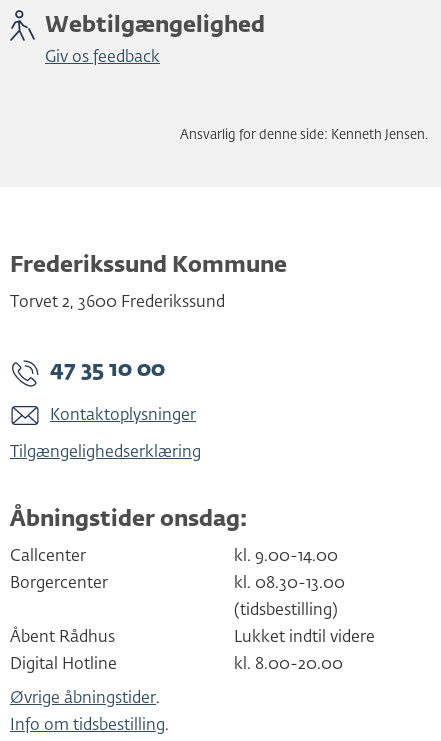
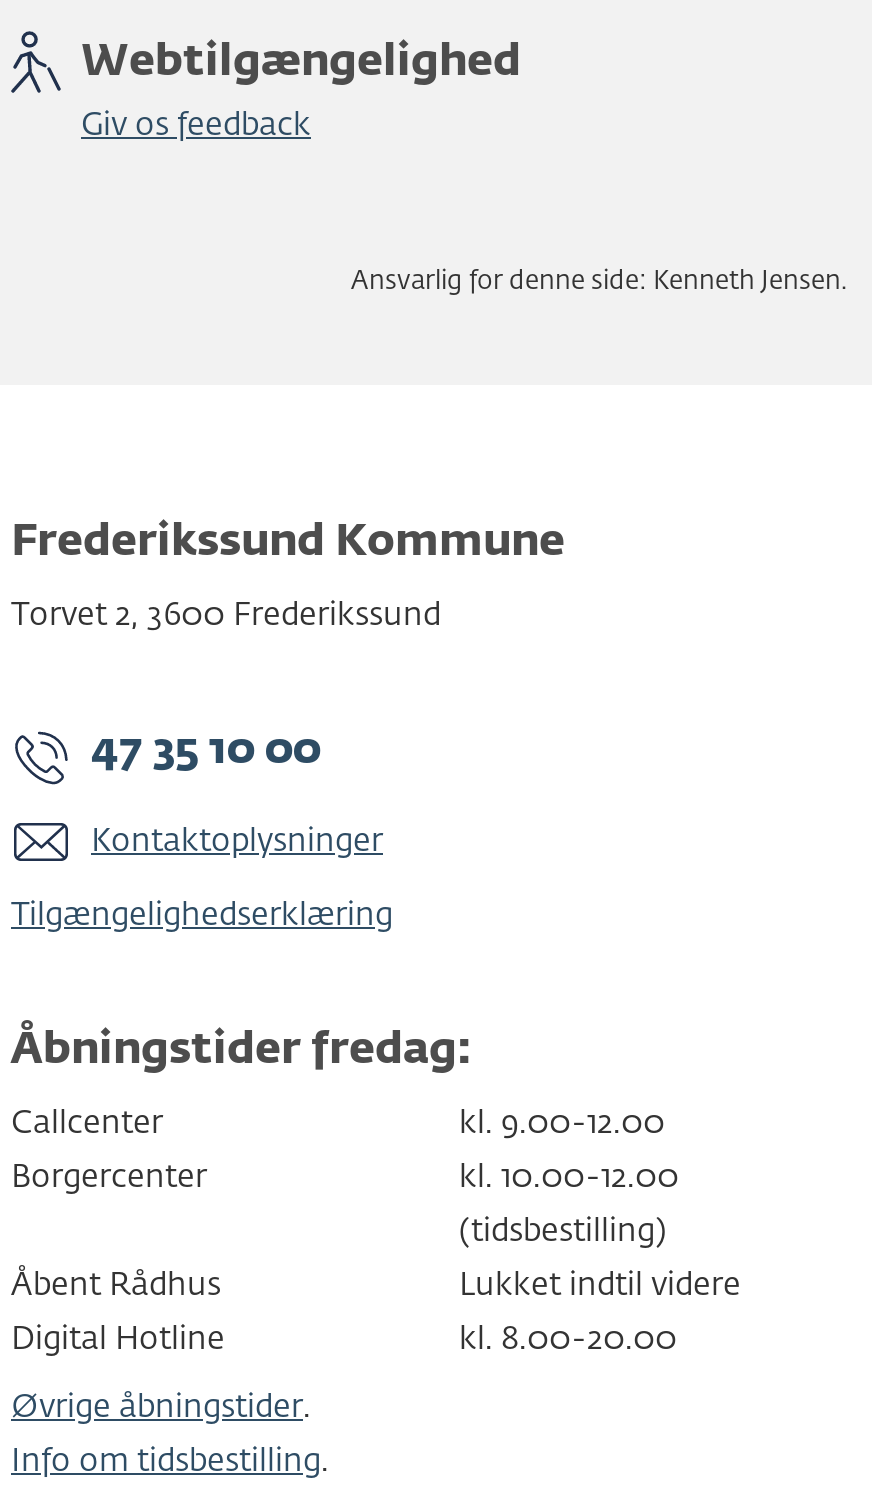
[10,509,247,531] Åbningstider onsdag: -> [11,1029,471,1073] Åbningstider fredag:
[234,549,338,565] kl. 9.00-14.00 -> [459,1109,665,1141] kl. 9.00-12.00
[234,576,345,592] kl. 08.30-13.00 -> [459,1163,679,1195] kl. 10.00-12.00

